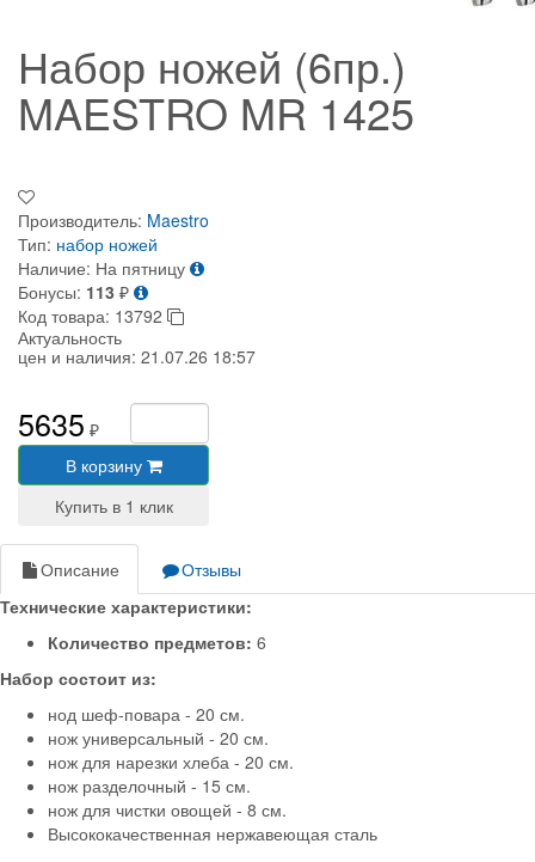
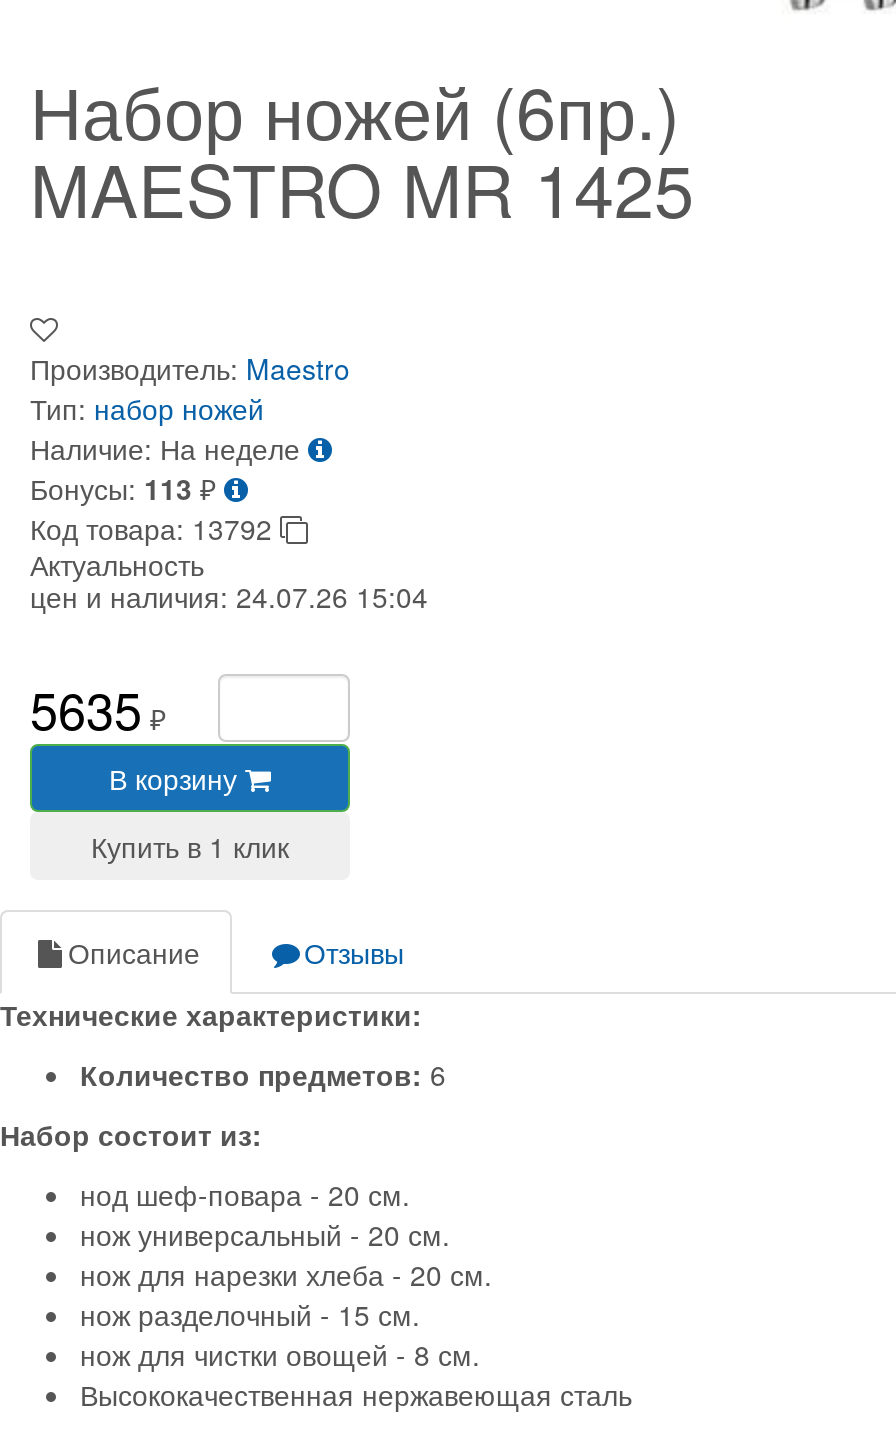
[18,256,185,280] Наличие: На пятницу -> [30,428,300,468] Наличие: На неделе
[18,344,256,368] цен и наличия: 21.07.26 18:57 -> [30,576,428,616] цен и наличия: 24.07.26 15:04

